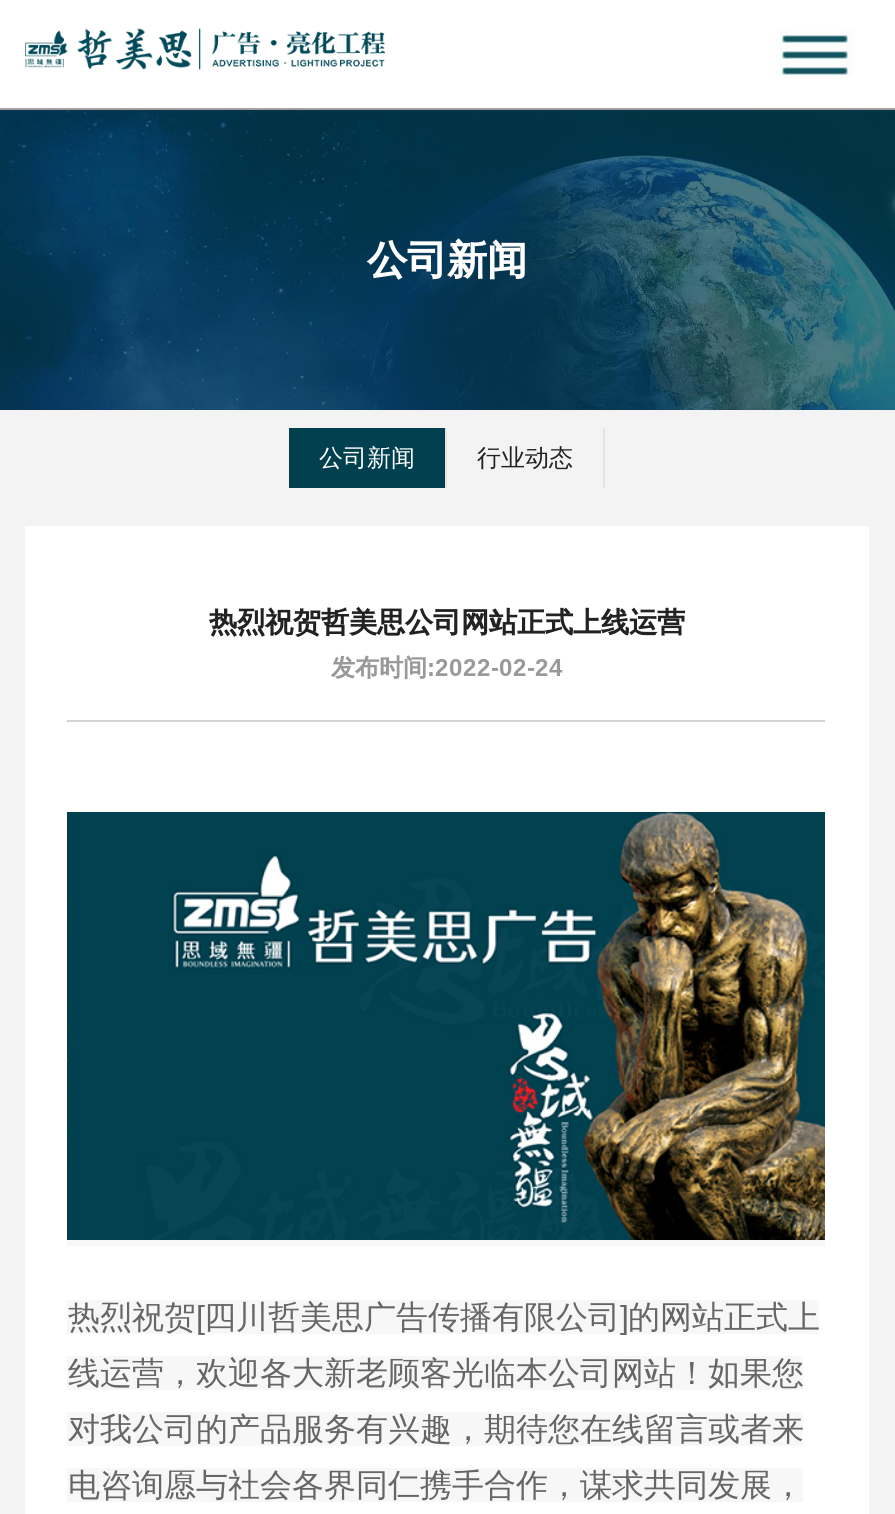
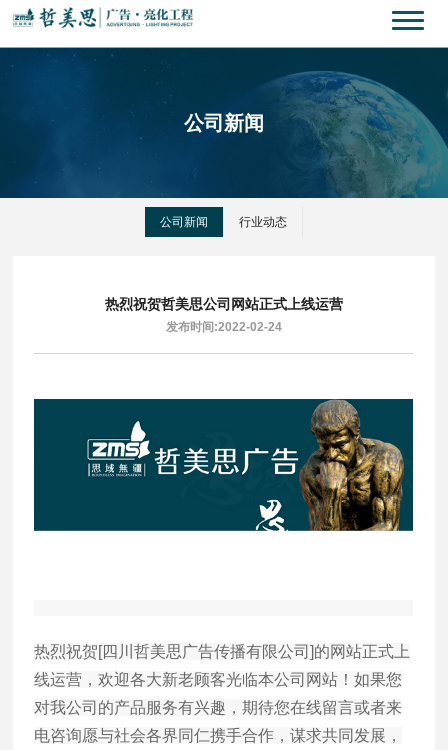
[65,1074,827,1242] [image] -> none

